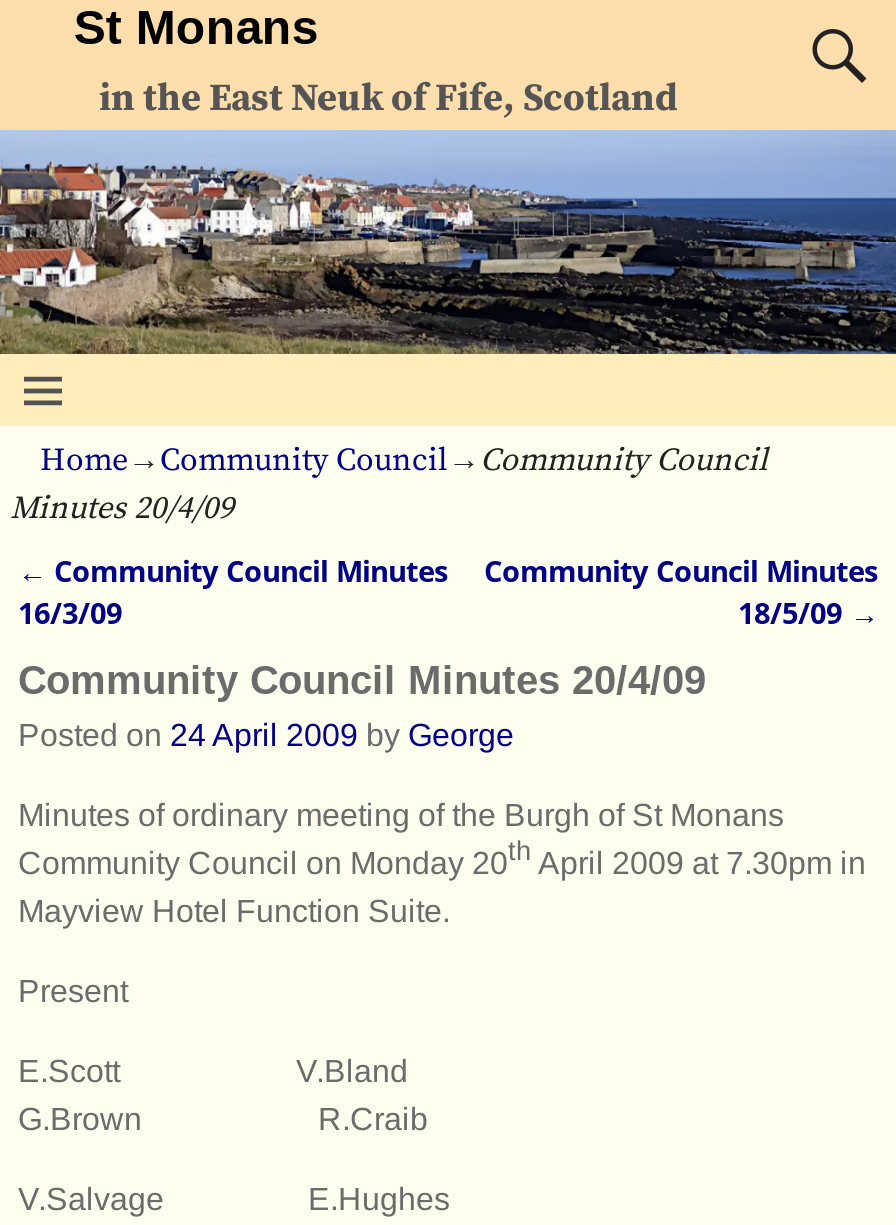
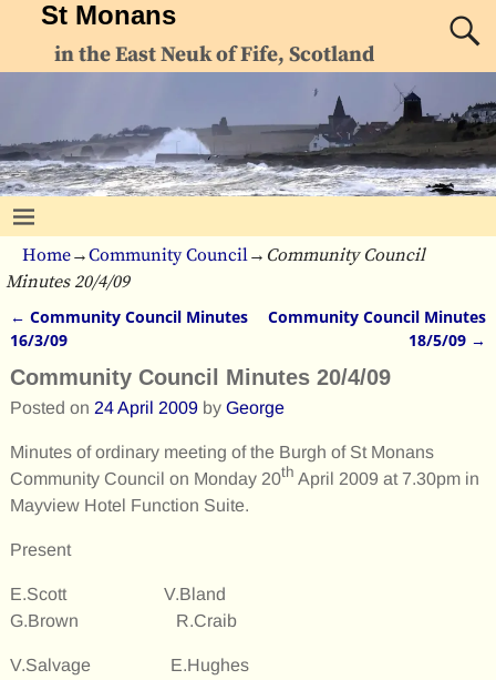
[6,130,890,356] [image] -> [3,72,493,197] [image]

